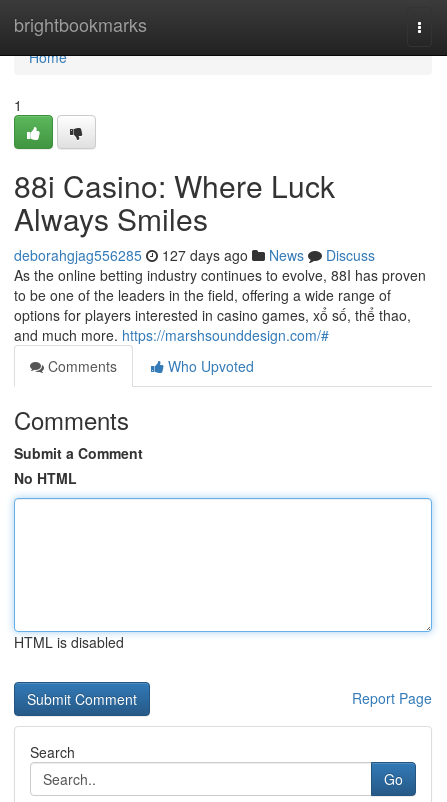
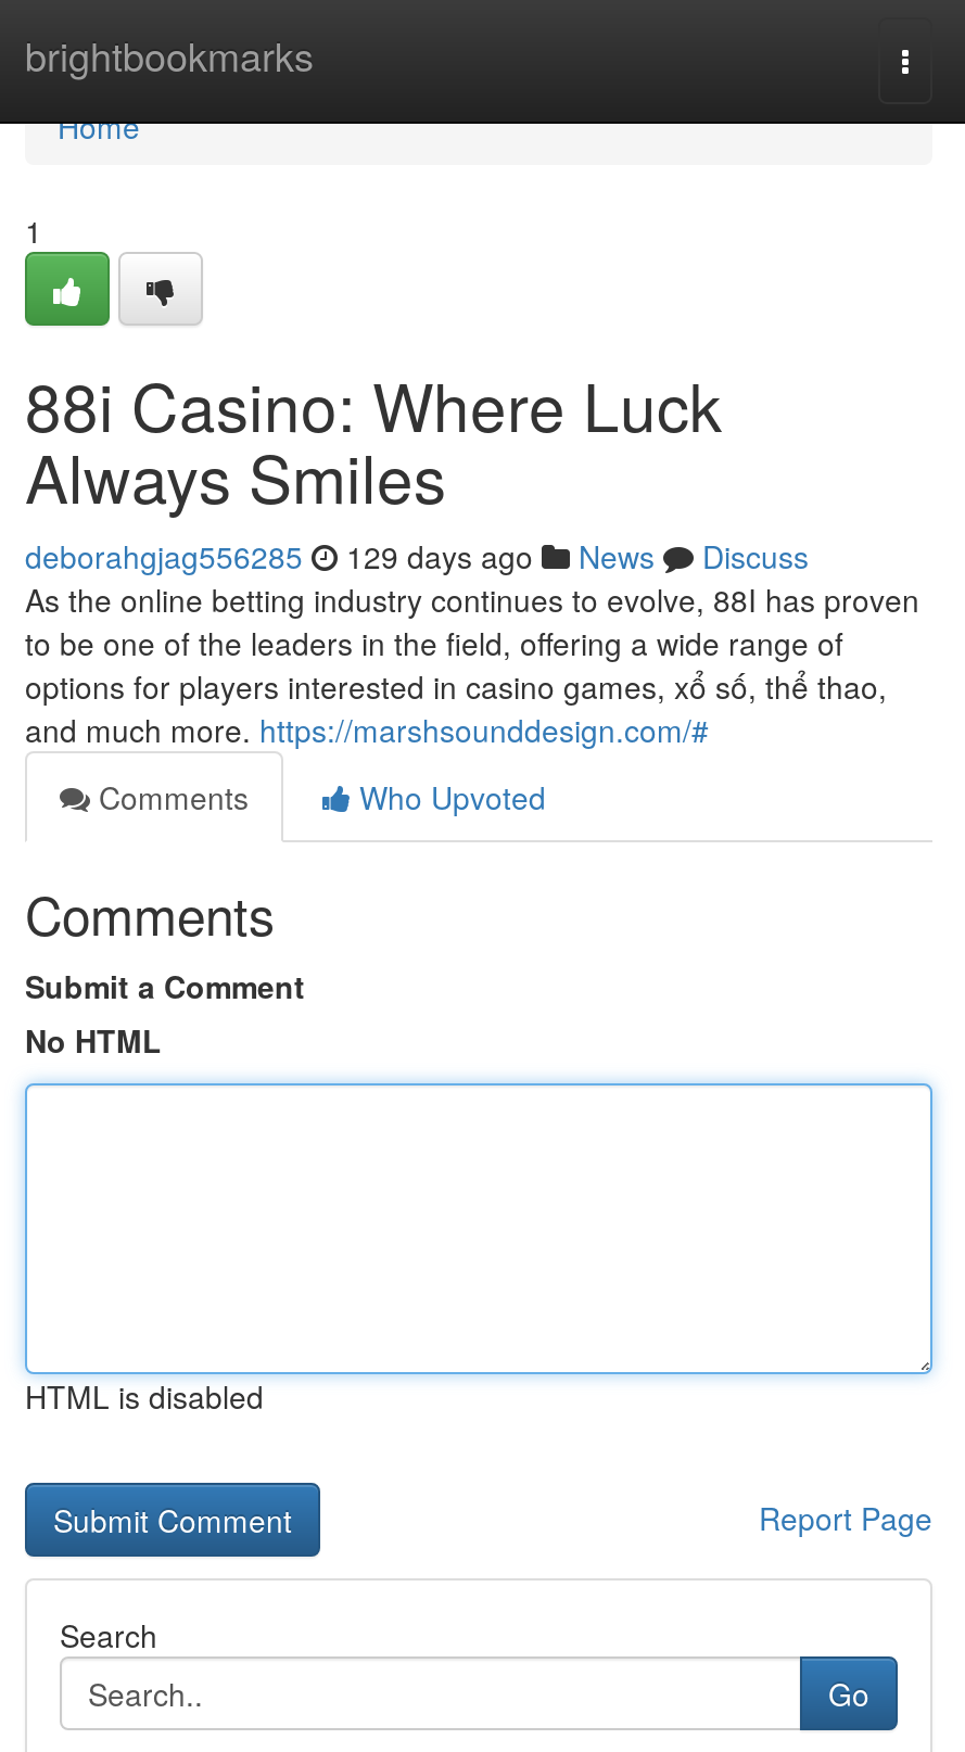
[14,245,375,265] deborahgjag556285 127 days ago News Discuss -> [25,534,809,577] deborahgjag556285 129 days ago News Discuss

